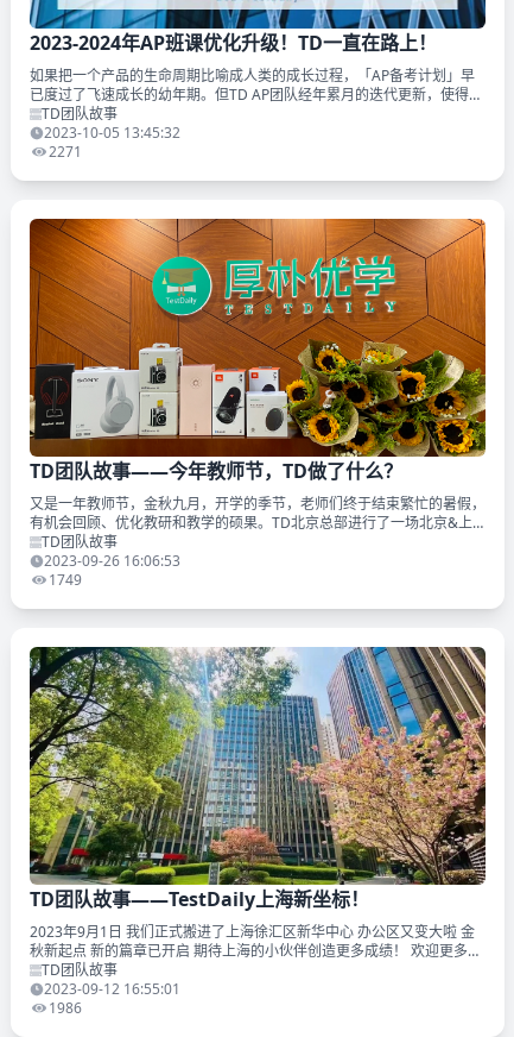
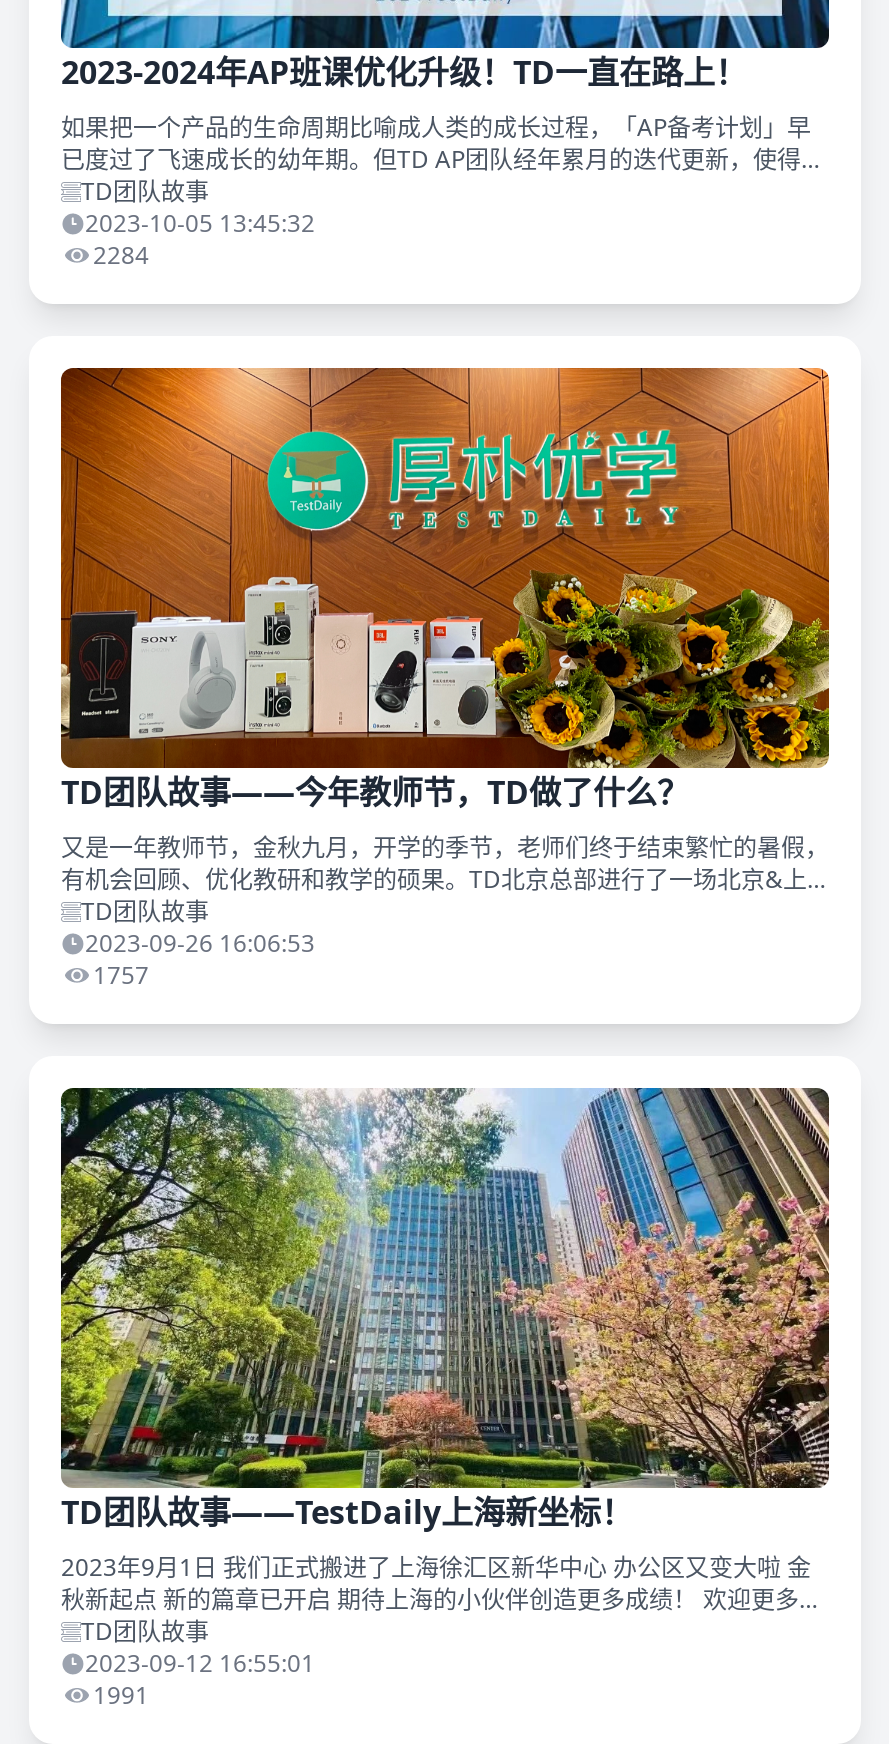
[49,142,82,162] 2271 -> [93,238,149,272] 2284
[49,570,82,590] 1749 -> [93,958,149,992] 1757
[49,998,82,1018] 1986 -> [93,1678,149,1712] 1991

